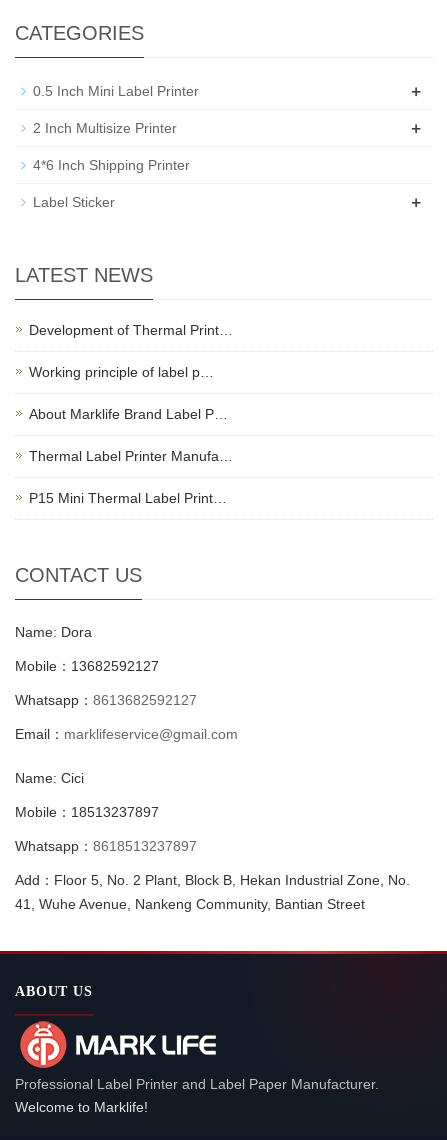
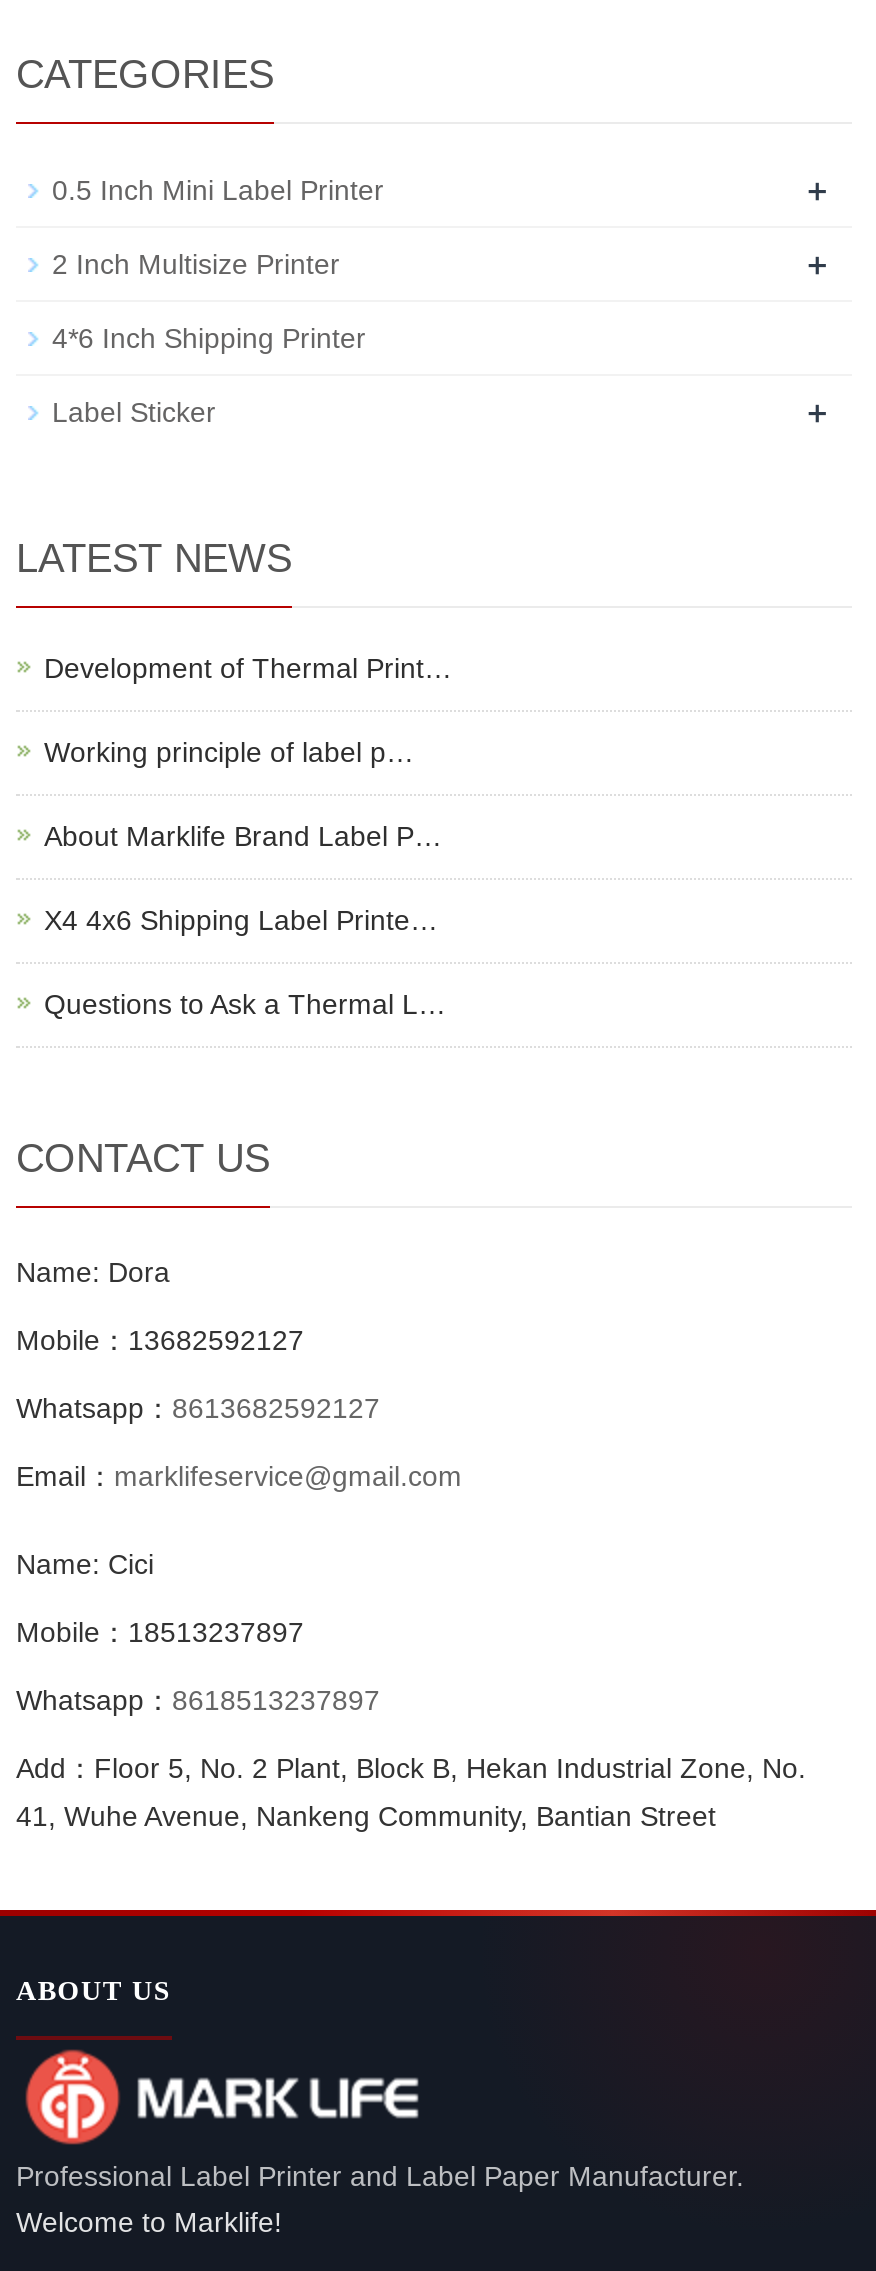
[29,448,233,464] Thermal Label Printer Manufa… -> [44,904,438,936] X4 4x6 Shipping Label Printe…
[29,490,227,506] P15 Mini Thermal Label Print… -> [44,988,446,1020] Questions to Ask a Thermal L…

